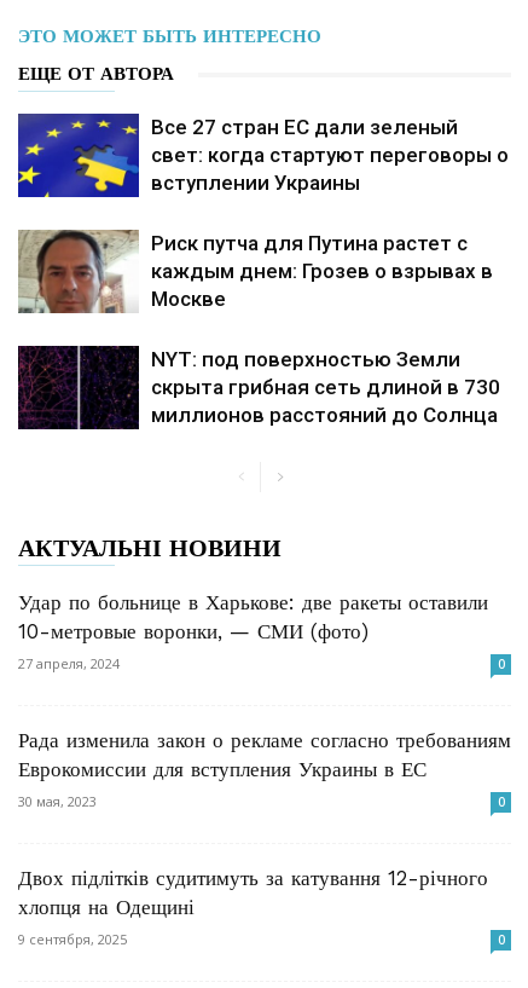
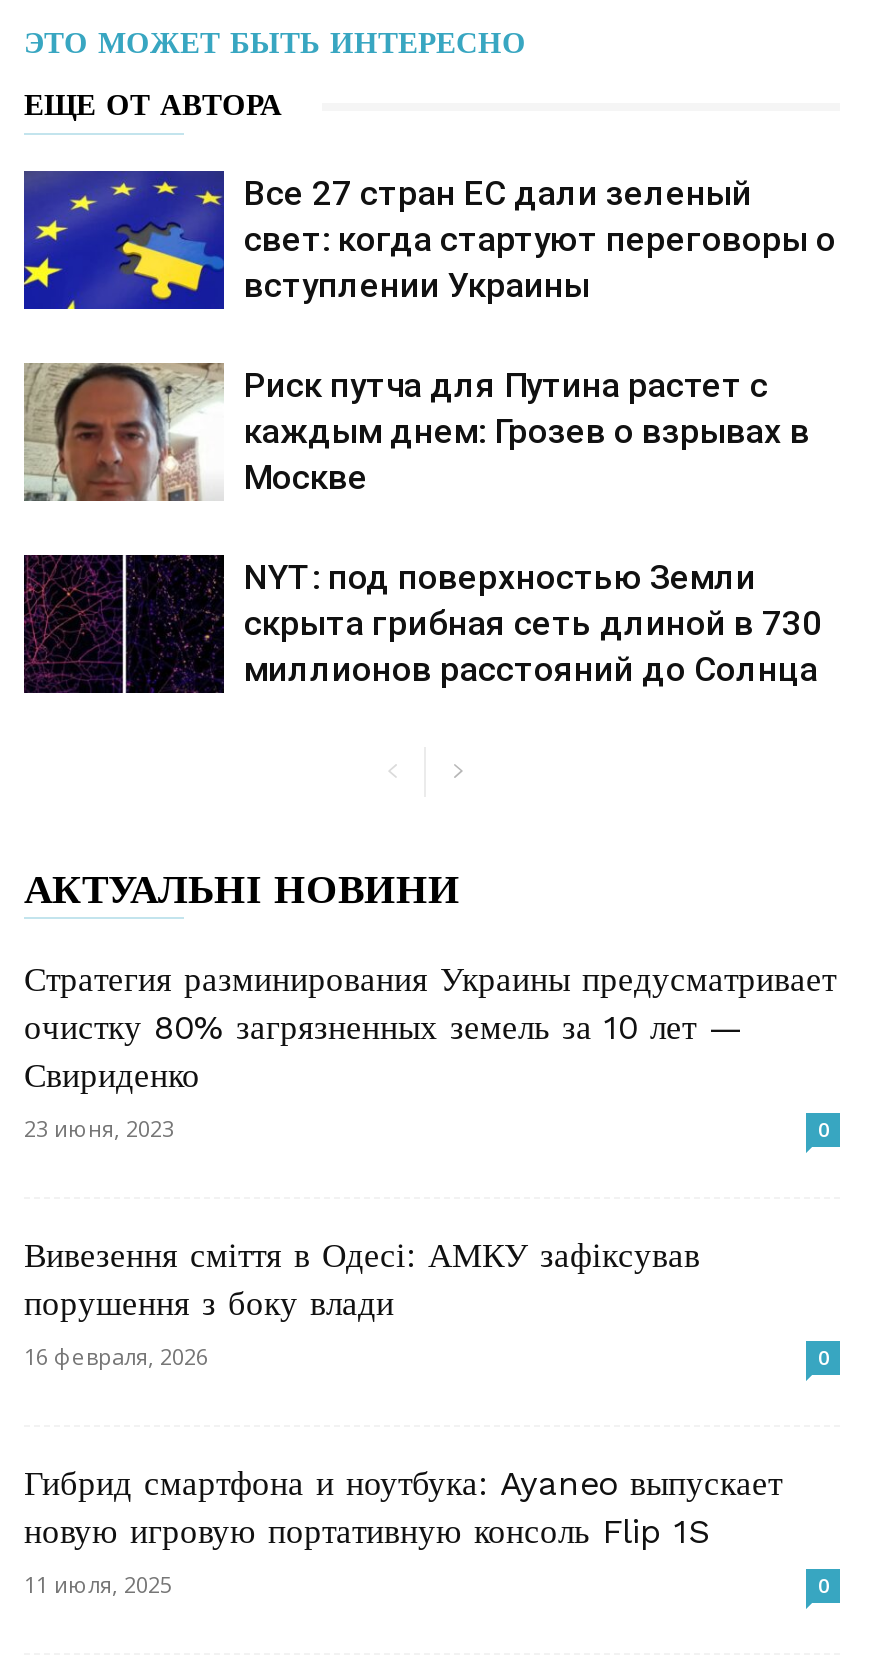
[18,590,488,672] Удар по больнице в Харькове: две ракеты оставили | 10-метровые воронки, — СМИ (фото) | 27 апреля, 2024 -> [24,959,836,1143] Стратегия разминирования Украины предусматривает | очистку 80% загрязненных земель за 10 лет — | Свириденко | 23 июня, 2023
[18,728,511,810] Рада изменила закон о рекламе согласно требованиям | Еврокомиссии для вступления Украины в ЕС | 30 мая, 2023 -> [24,1235,700,1371] Вивезення сміття в Одесі: АМКУ зафіксував | порушення з боку влади | 16 февраля, 2026
[18,866,488,948] Двох підлітків судитимуть за катування 12-річного | хлопця на Одещині | 9 сентября, 2025 -> [24,1463,782,1599] Гибрид смартфона и ноутбука: Ayaneo выпускает | новую игровую портативную консоль Flip 1S | 11 июля, 2025

